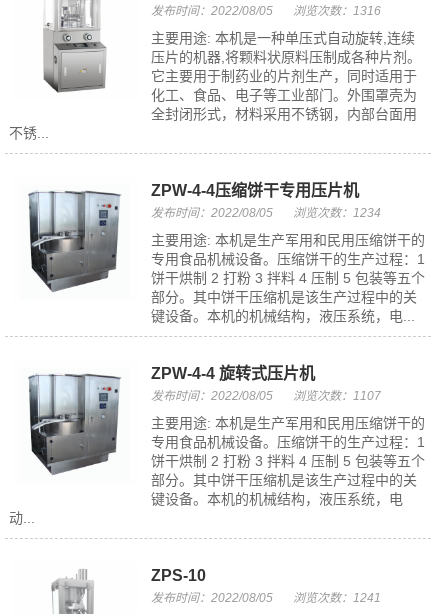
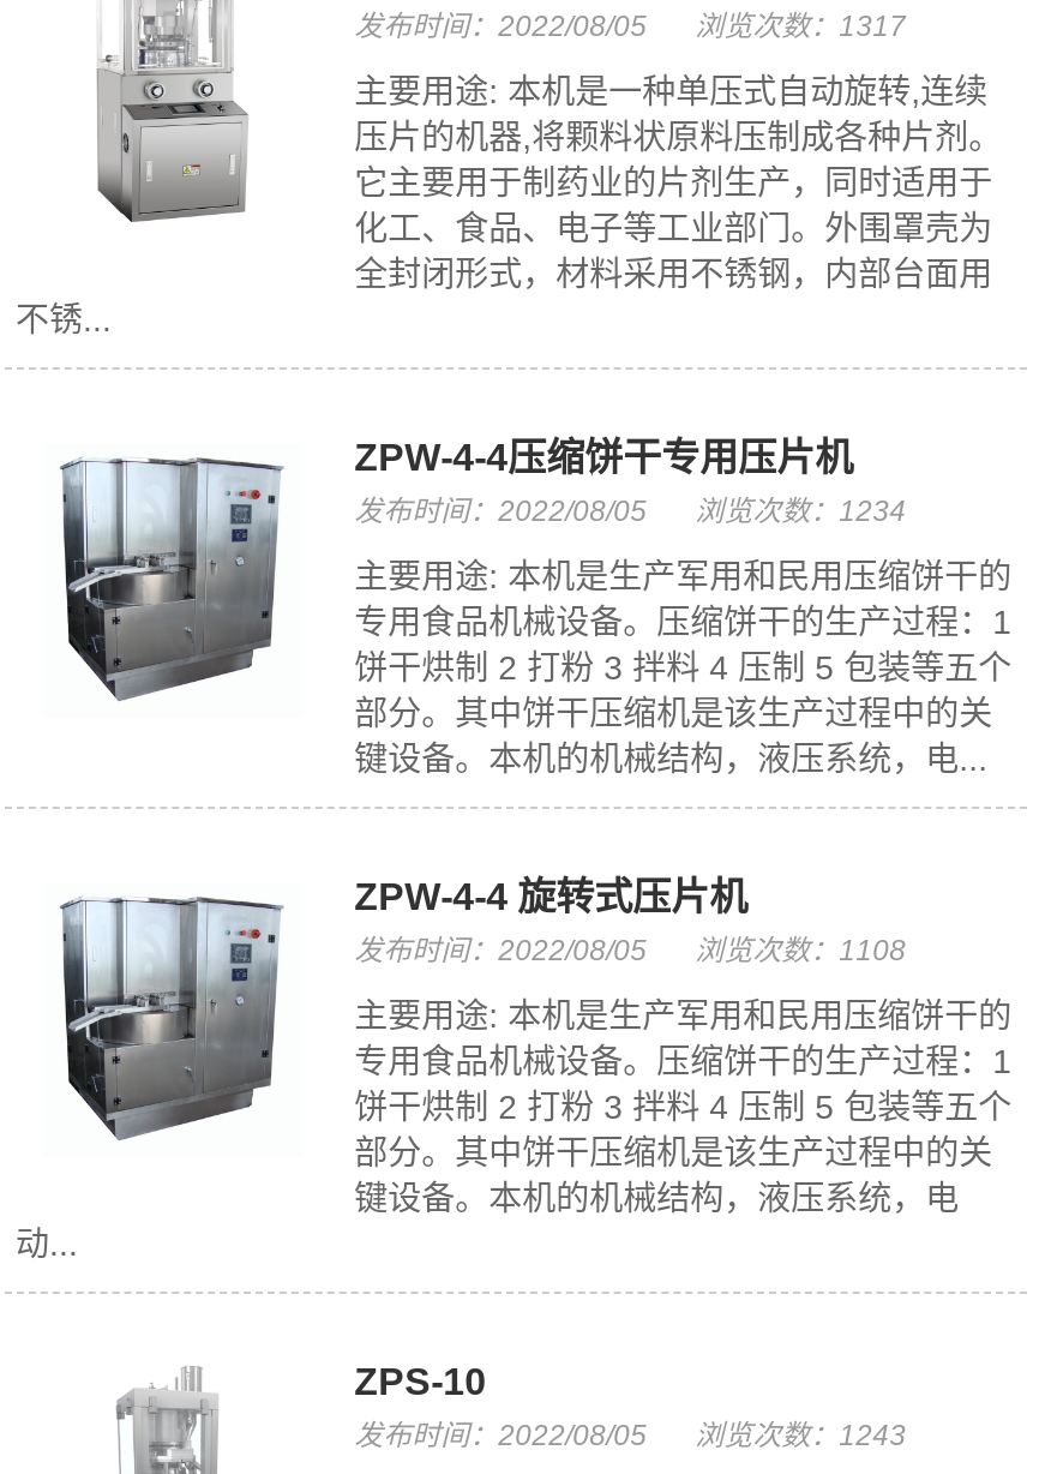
[151,4,381,18] 发布时间：2022/08/05 浏览次数：1316 -> [354,10,906,43] 发布时间：2022/08/05 浏览次数：1317
[151,389,381,403] 发布时间：2022/08/05 浏览次数：1107 -> [354,934,906,967] 发布时间：2022/08/05 浏览次数：1108
[151,591,381,605] 发布时间：2022/08/05 浏览次数：1241 -> [354,1419,906,1452] 发布时间：2022/08/05 浏览次数：1243

